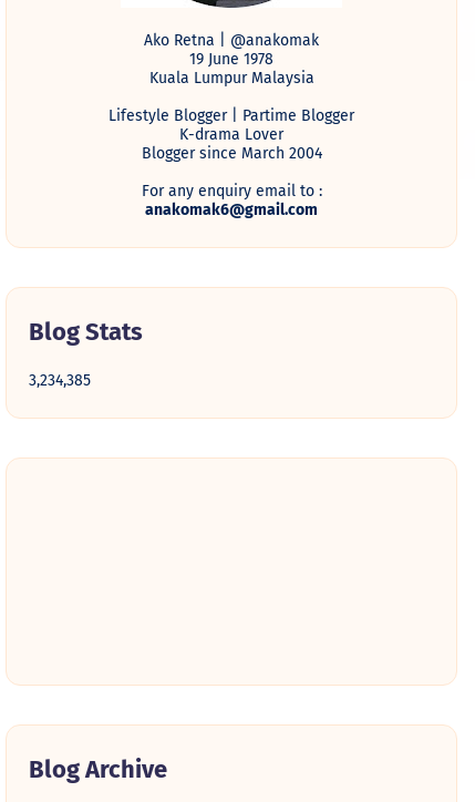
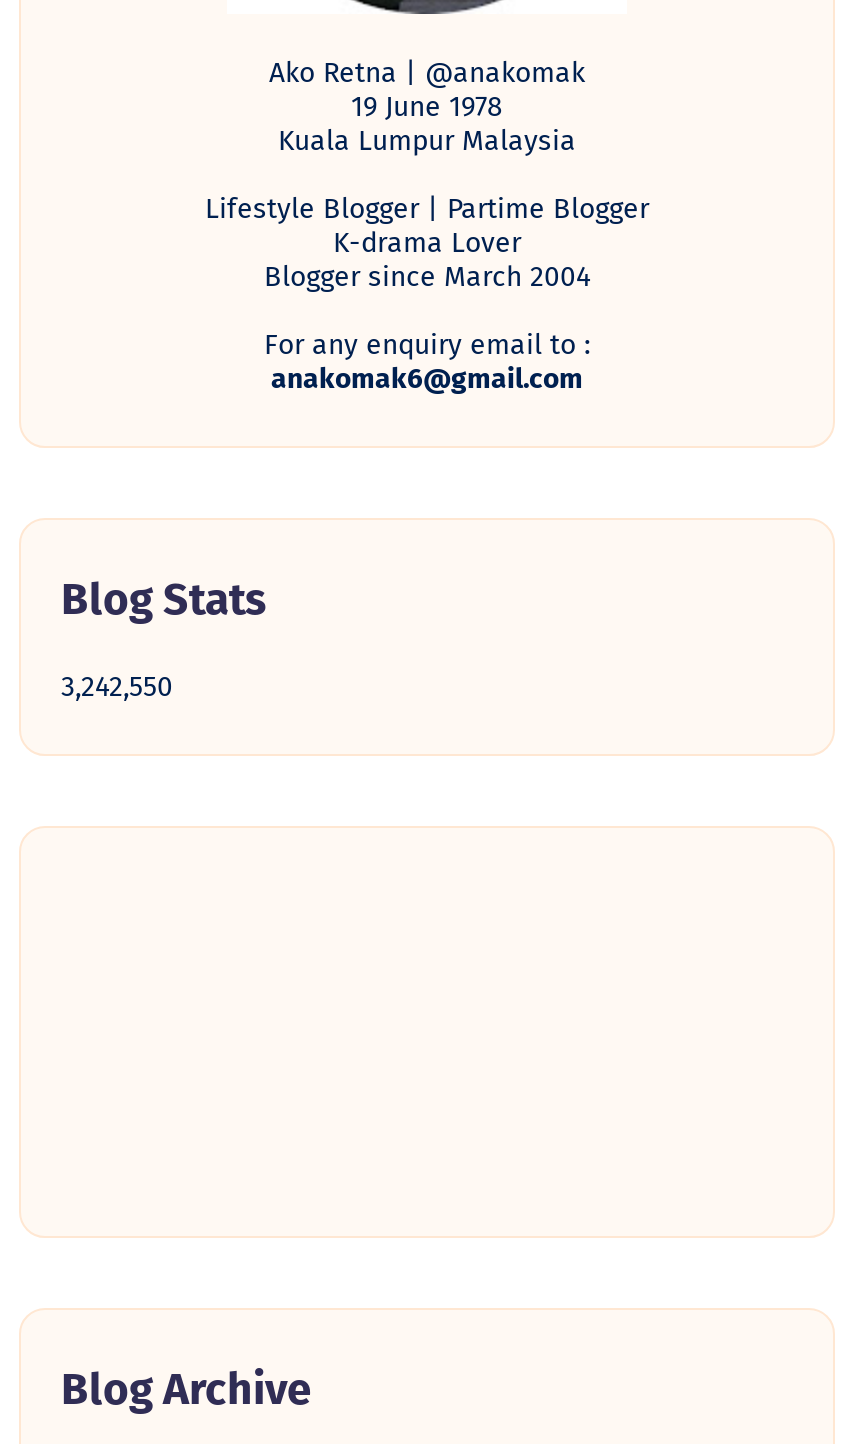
[29,371,91,390] 3,234,385 -> [61,670,173,704] 3,242,550

